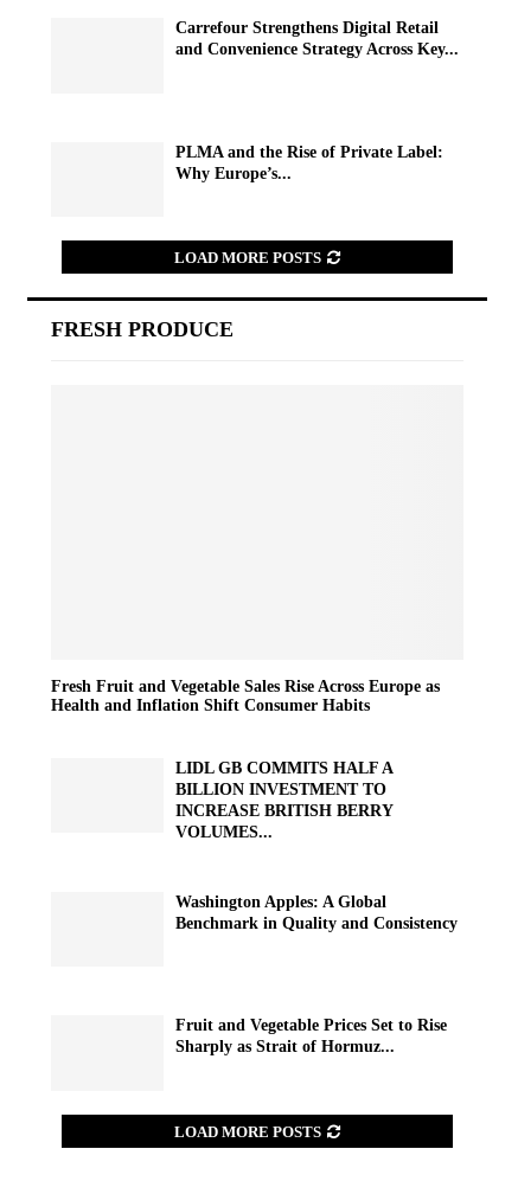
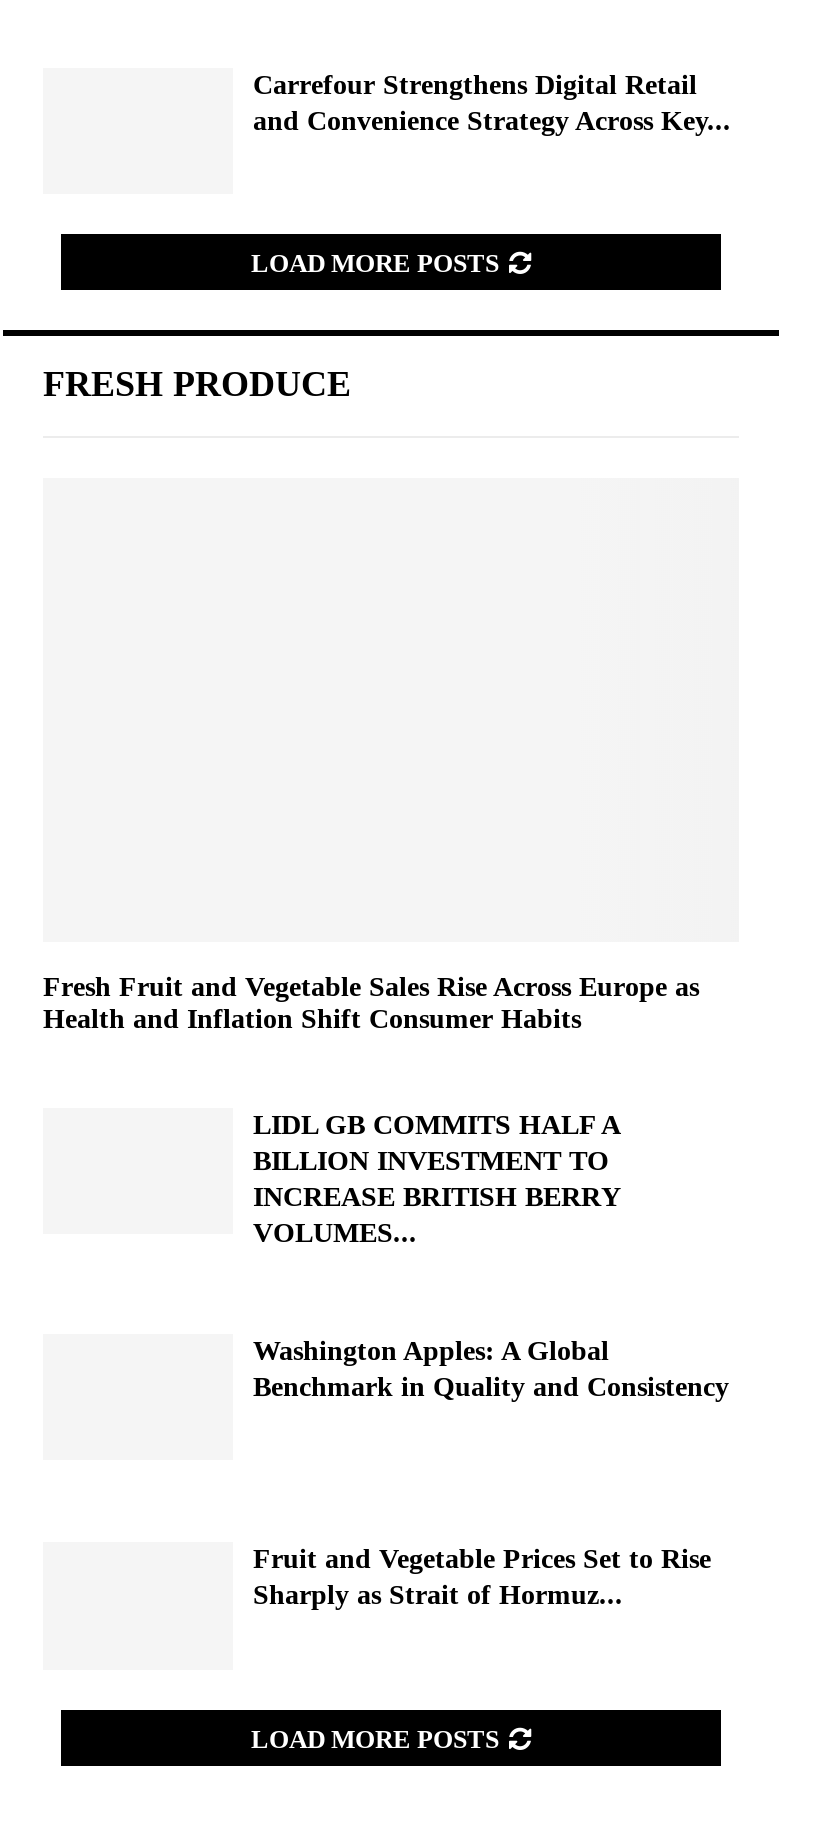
[175,143,443,182] PLMA and the Rise of Private Label: | Why Europe’s... -> none

